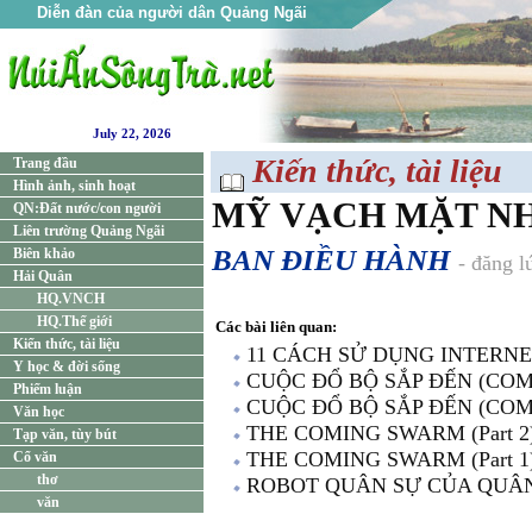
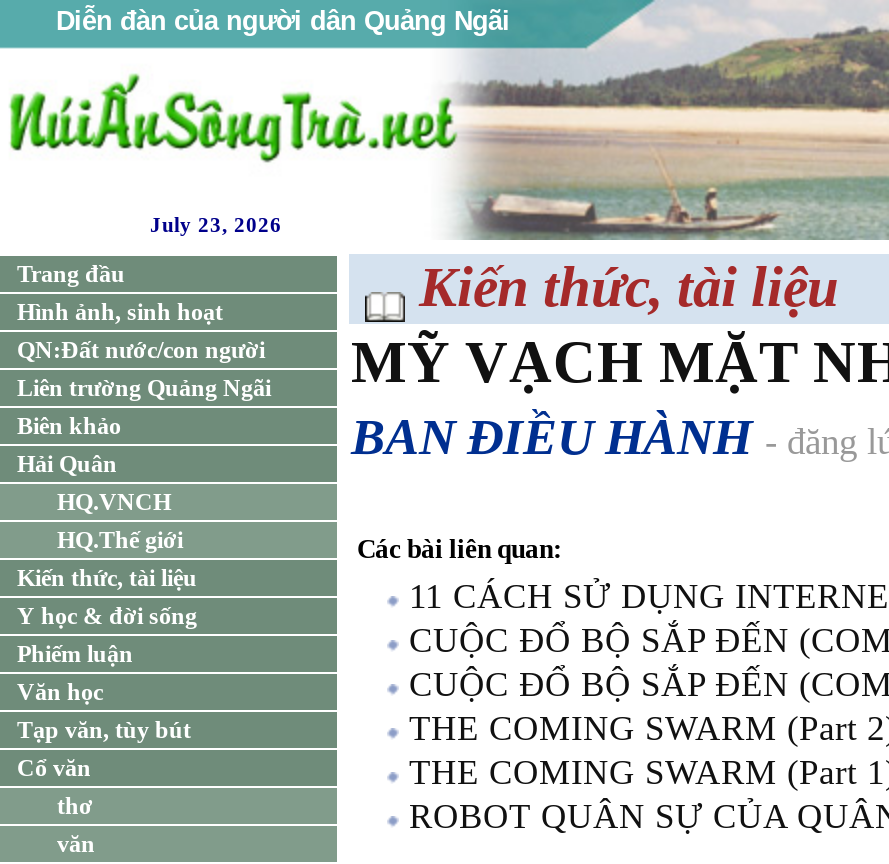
[89,127,171,140] July 22, 2026 -> [144,214,282,236] July 23, 2026

